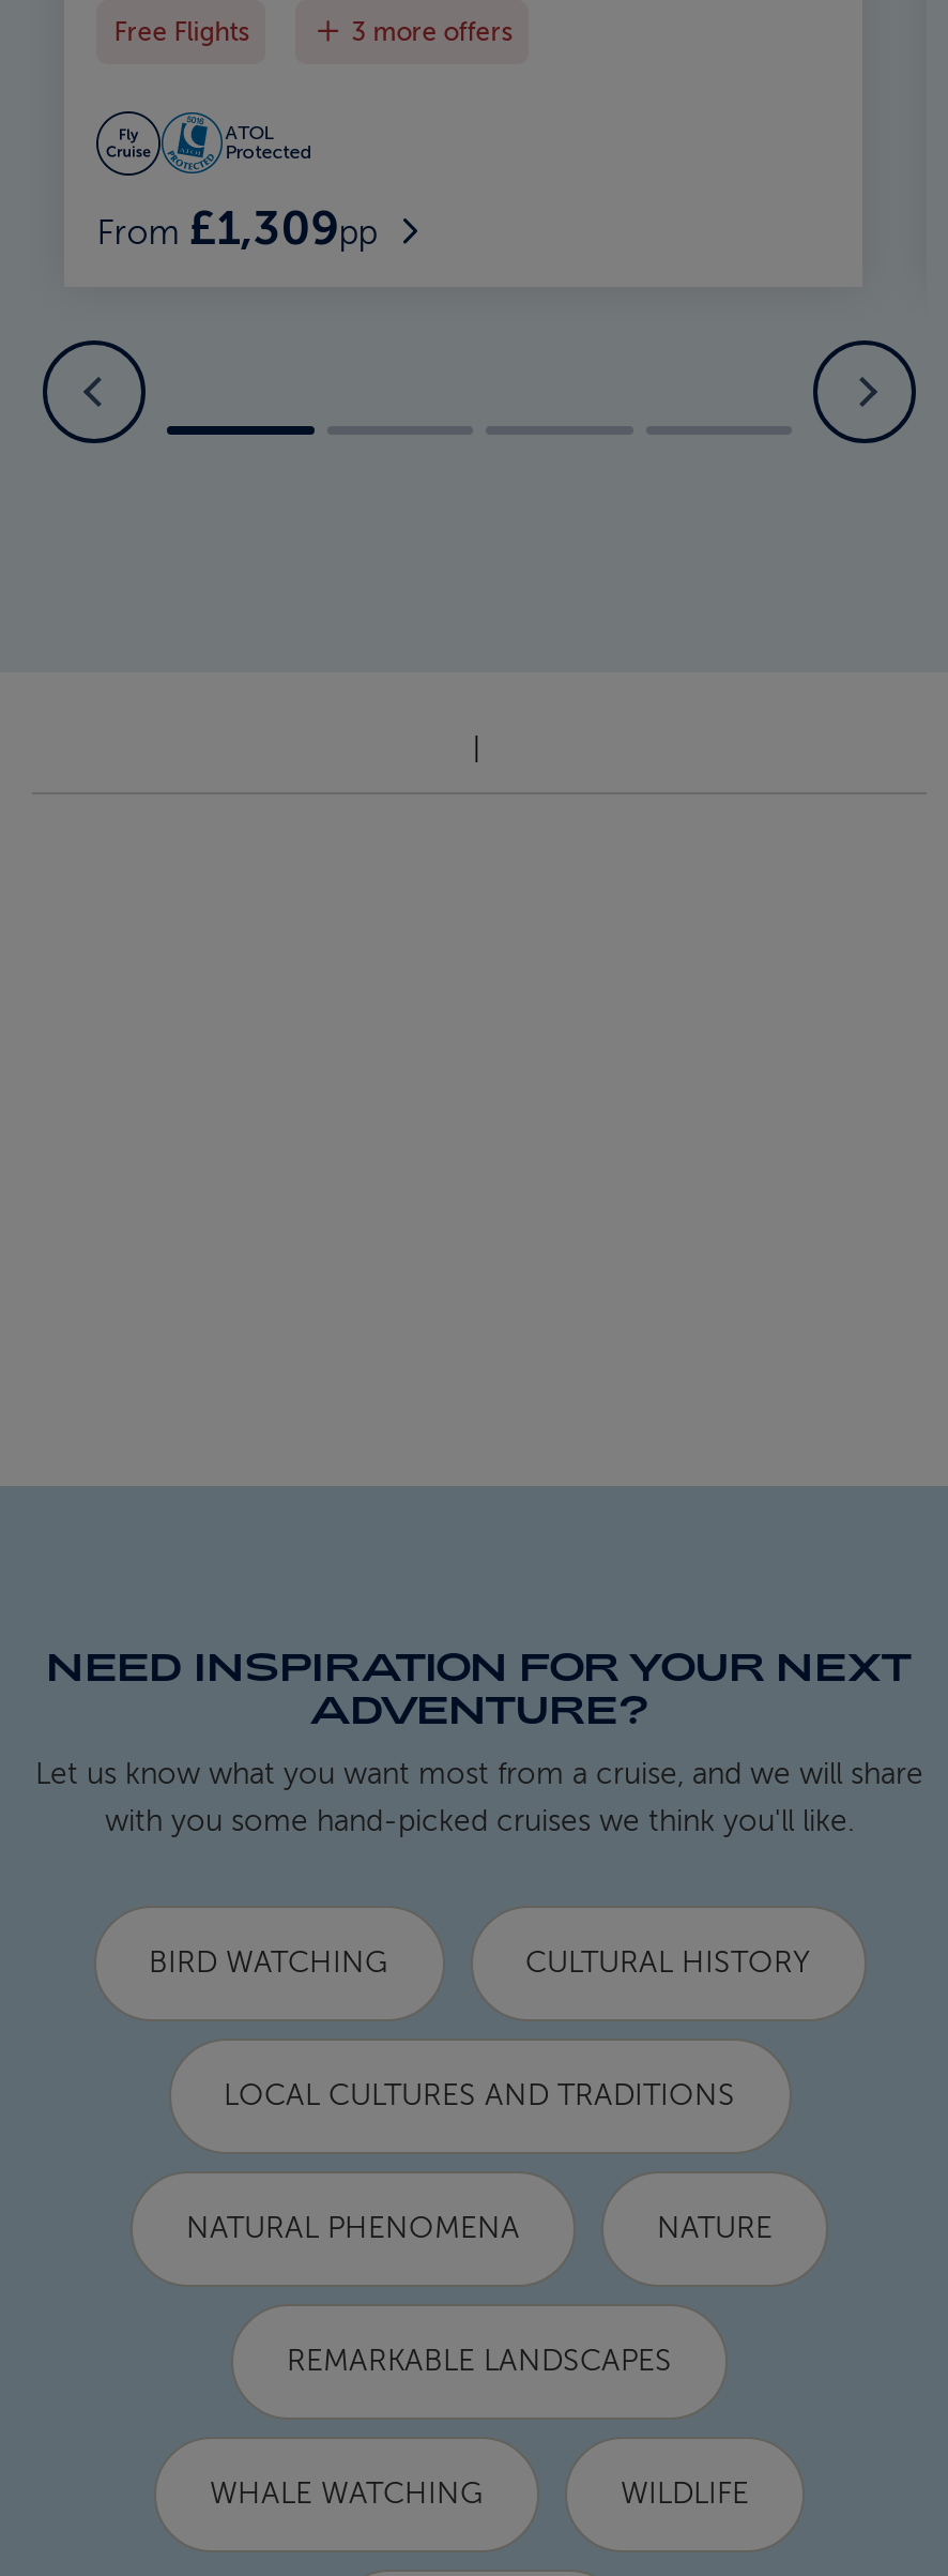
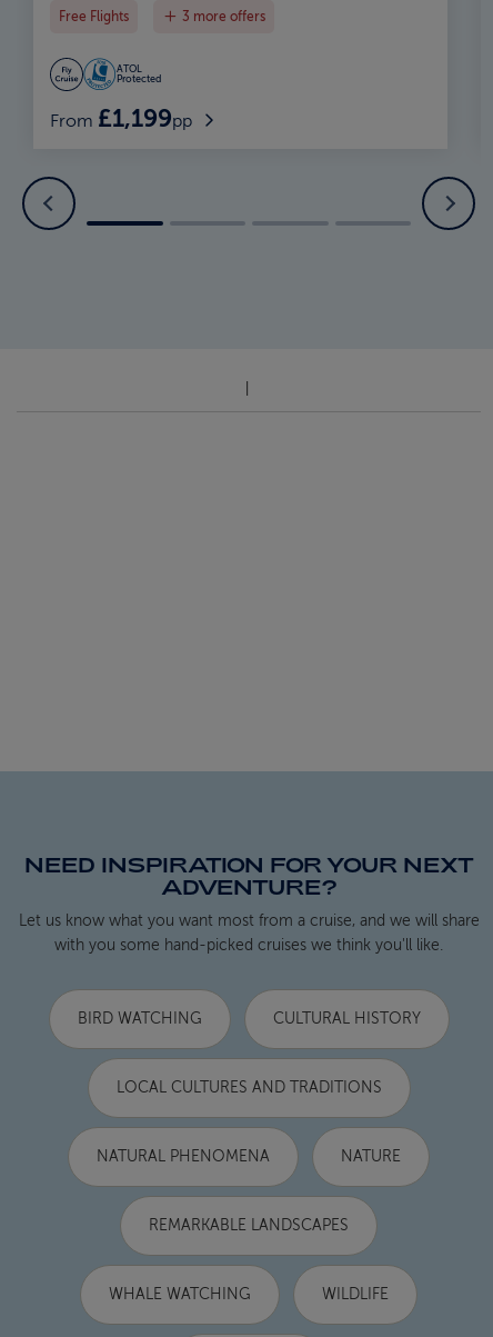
[97,201,377,254] From £1,309pp -> [50,104,192,132] From £1,199pp

